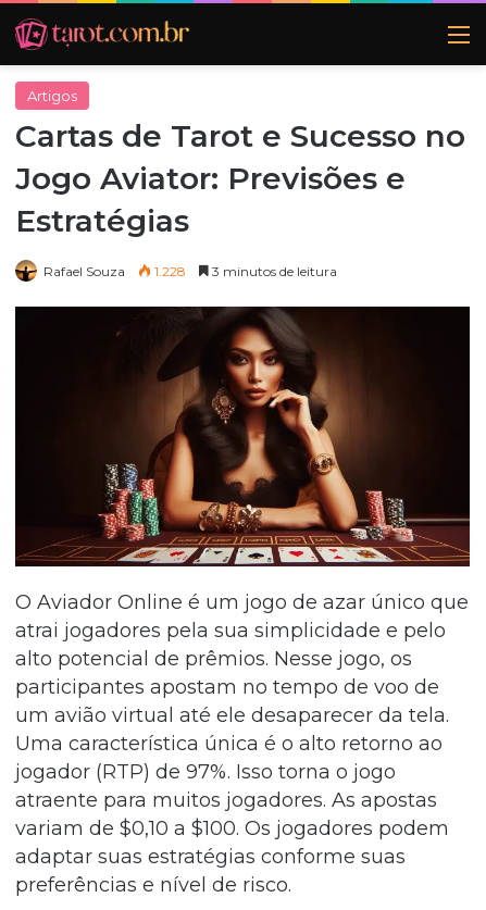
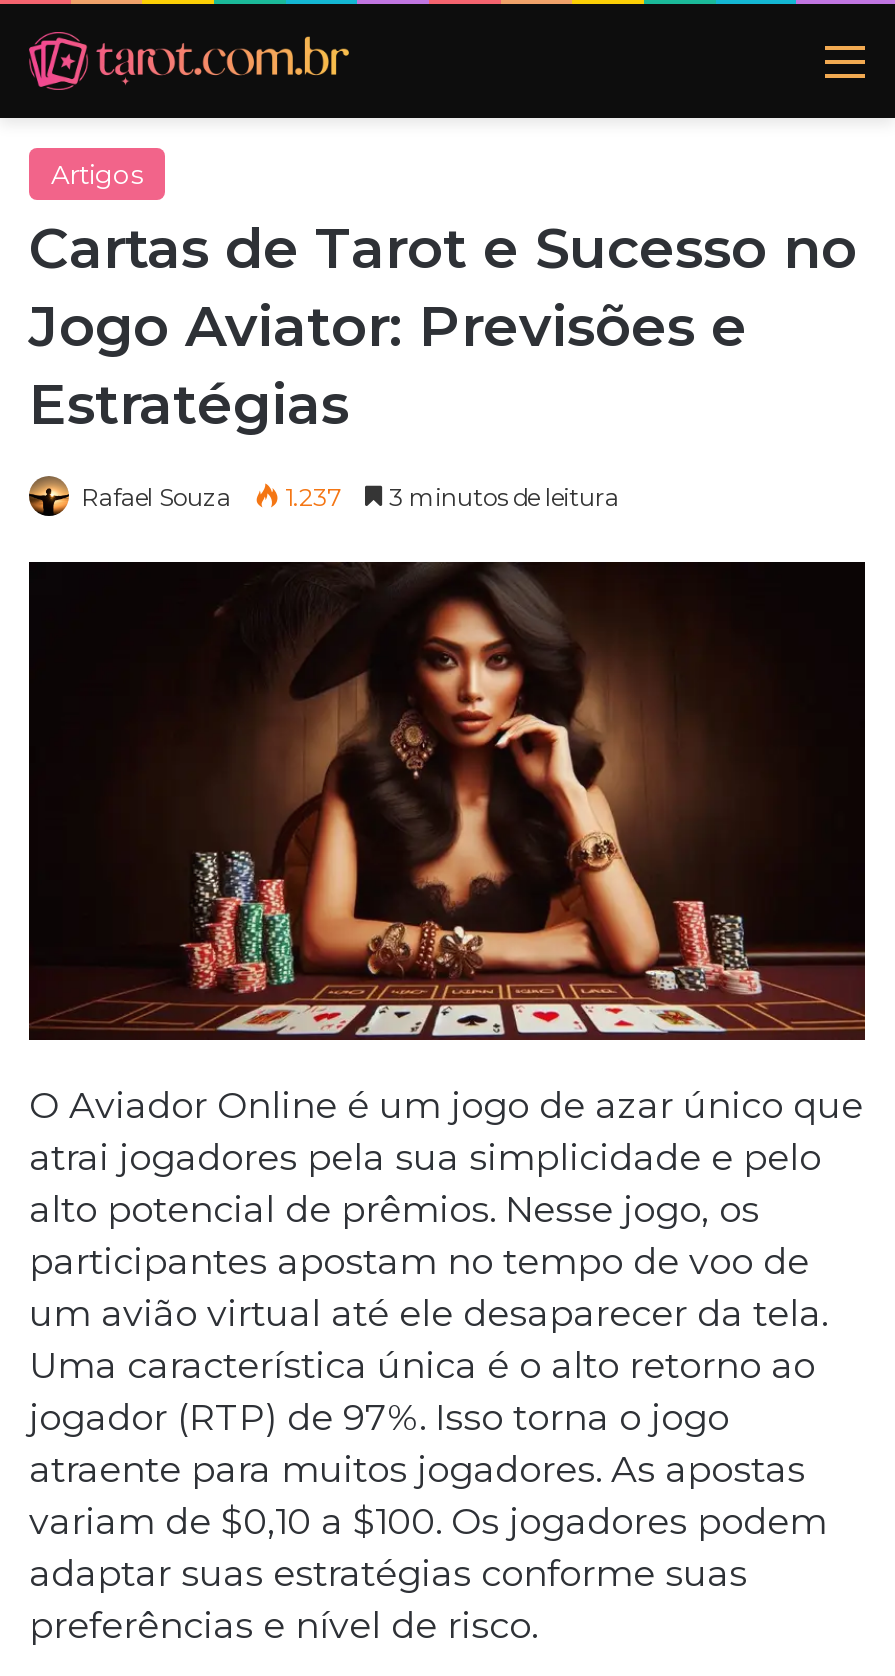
[43,263,337,280] Rafael Souza 1.228 3 minutos de leitura -> [81,482,619,512] Rafael Souza 1.237 3 minutos de leitura

